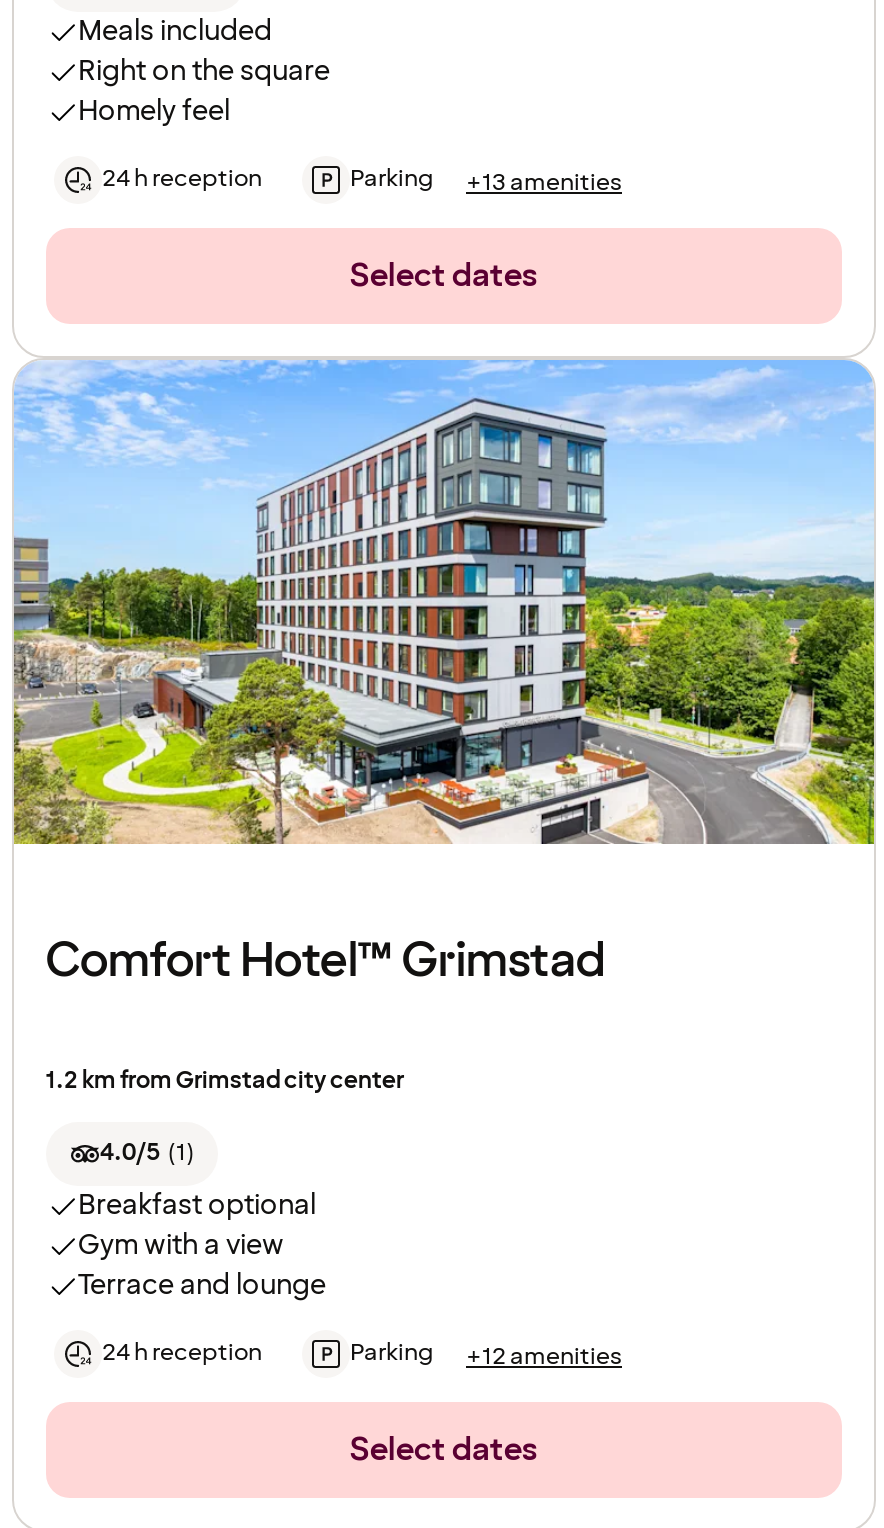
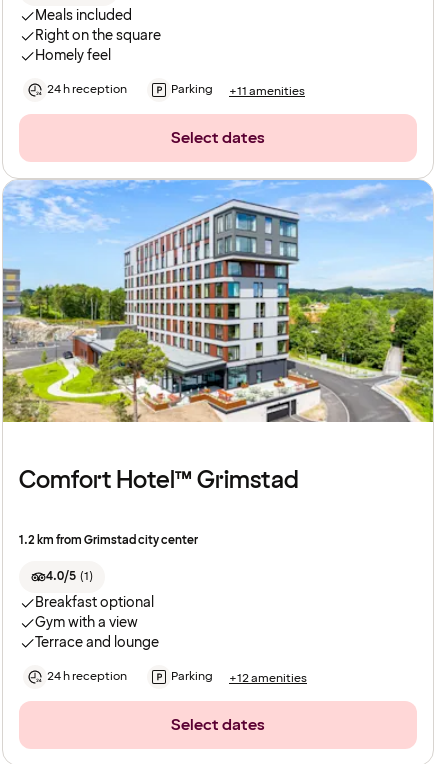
[350,162,622,199] Parking +13 amenities -> [171,81,305,100] Parking +11 amenities

